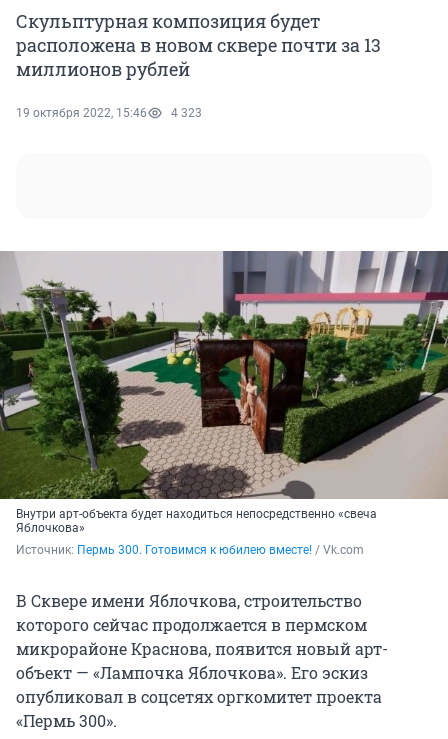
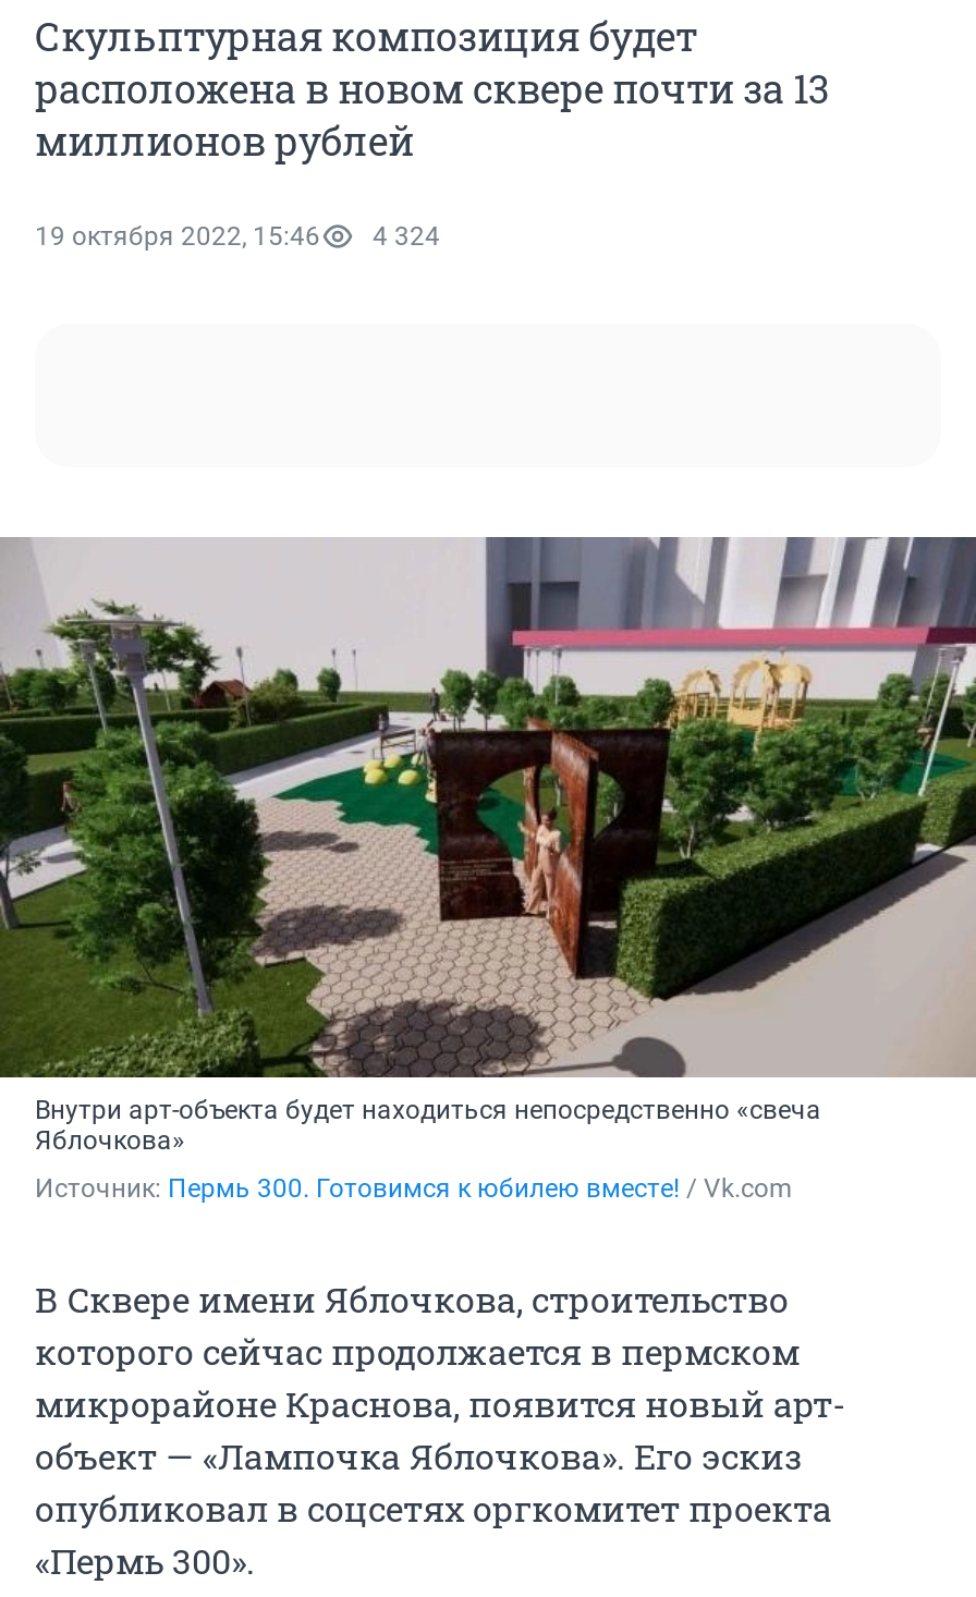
[16,106,202,120] 19 октября 2022, 15:46 4 323 -> [35,221,440,252] 19 октября 2022, 15:46 4 324

